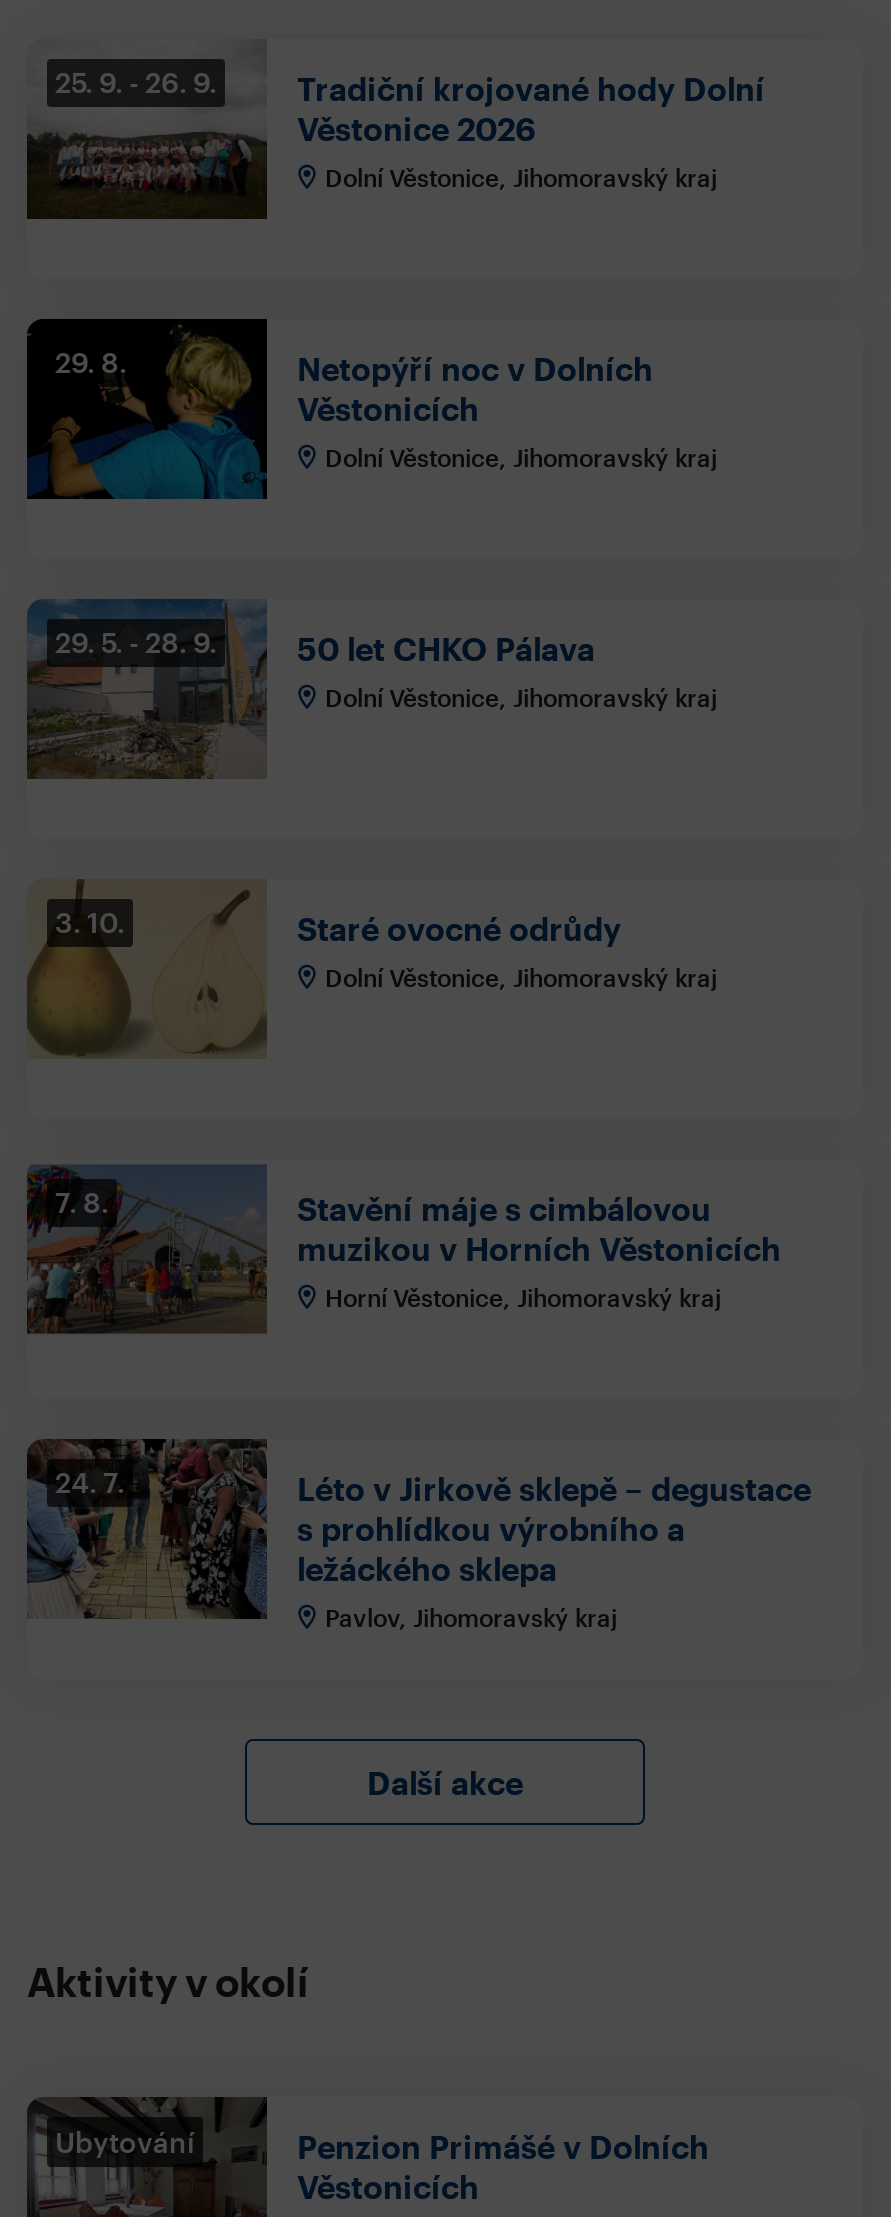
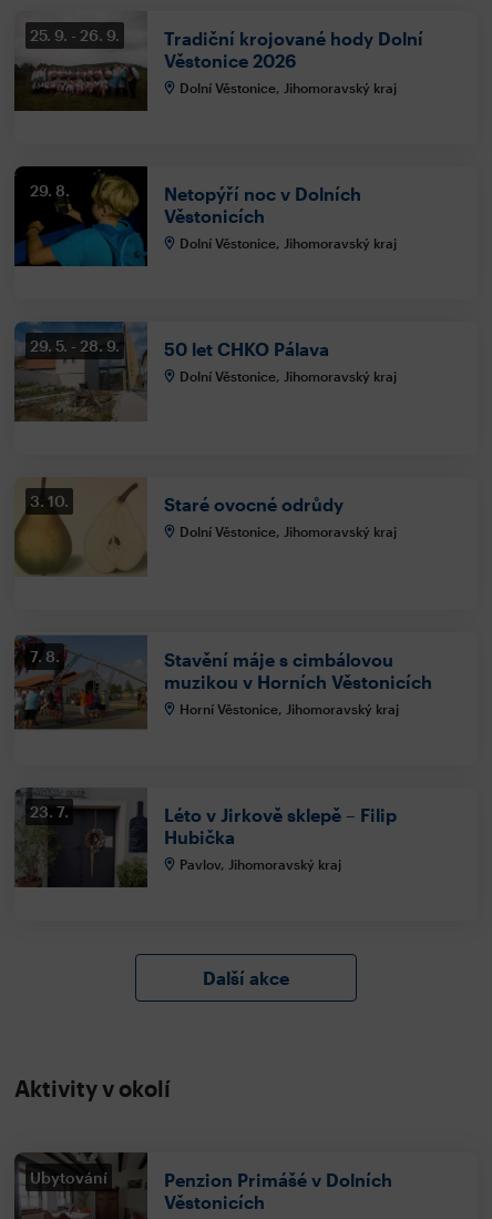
[29,1439,811,1619] [image] | 24. 7. | Léto v Jirkově sklepě – degustace | s prohlídkou výrobního a | ležáckého sklepa -> [14,789,397,888] [image] | 23. 7. | Léto v Jirkově sklepě – Filip | Hubička
moved [325,1604,617,1632] -> [180,857,341,872]: Pavlov, Jihomoravský kraj

